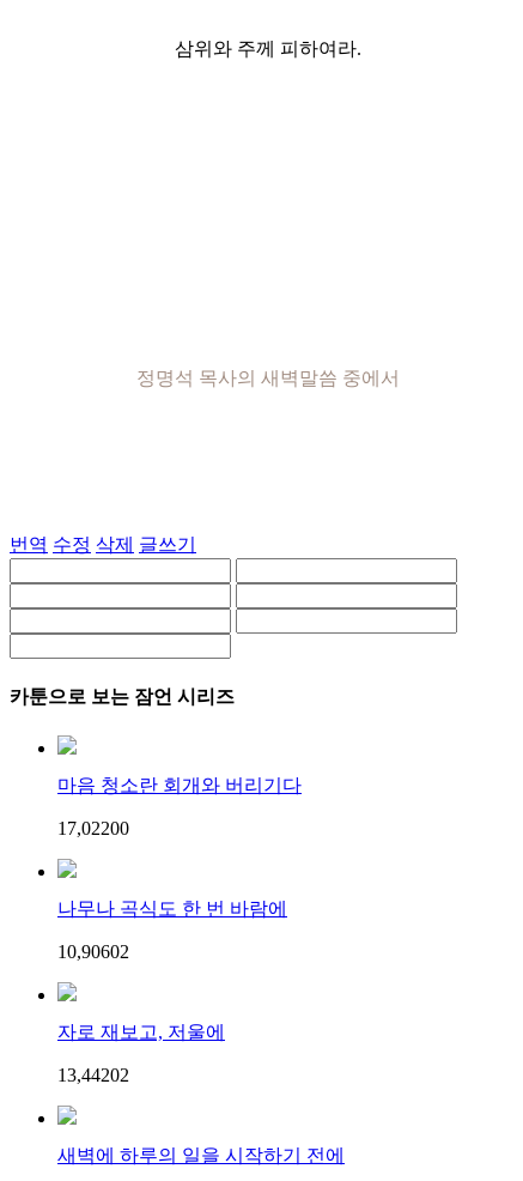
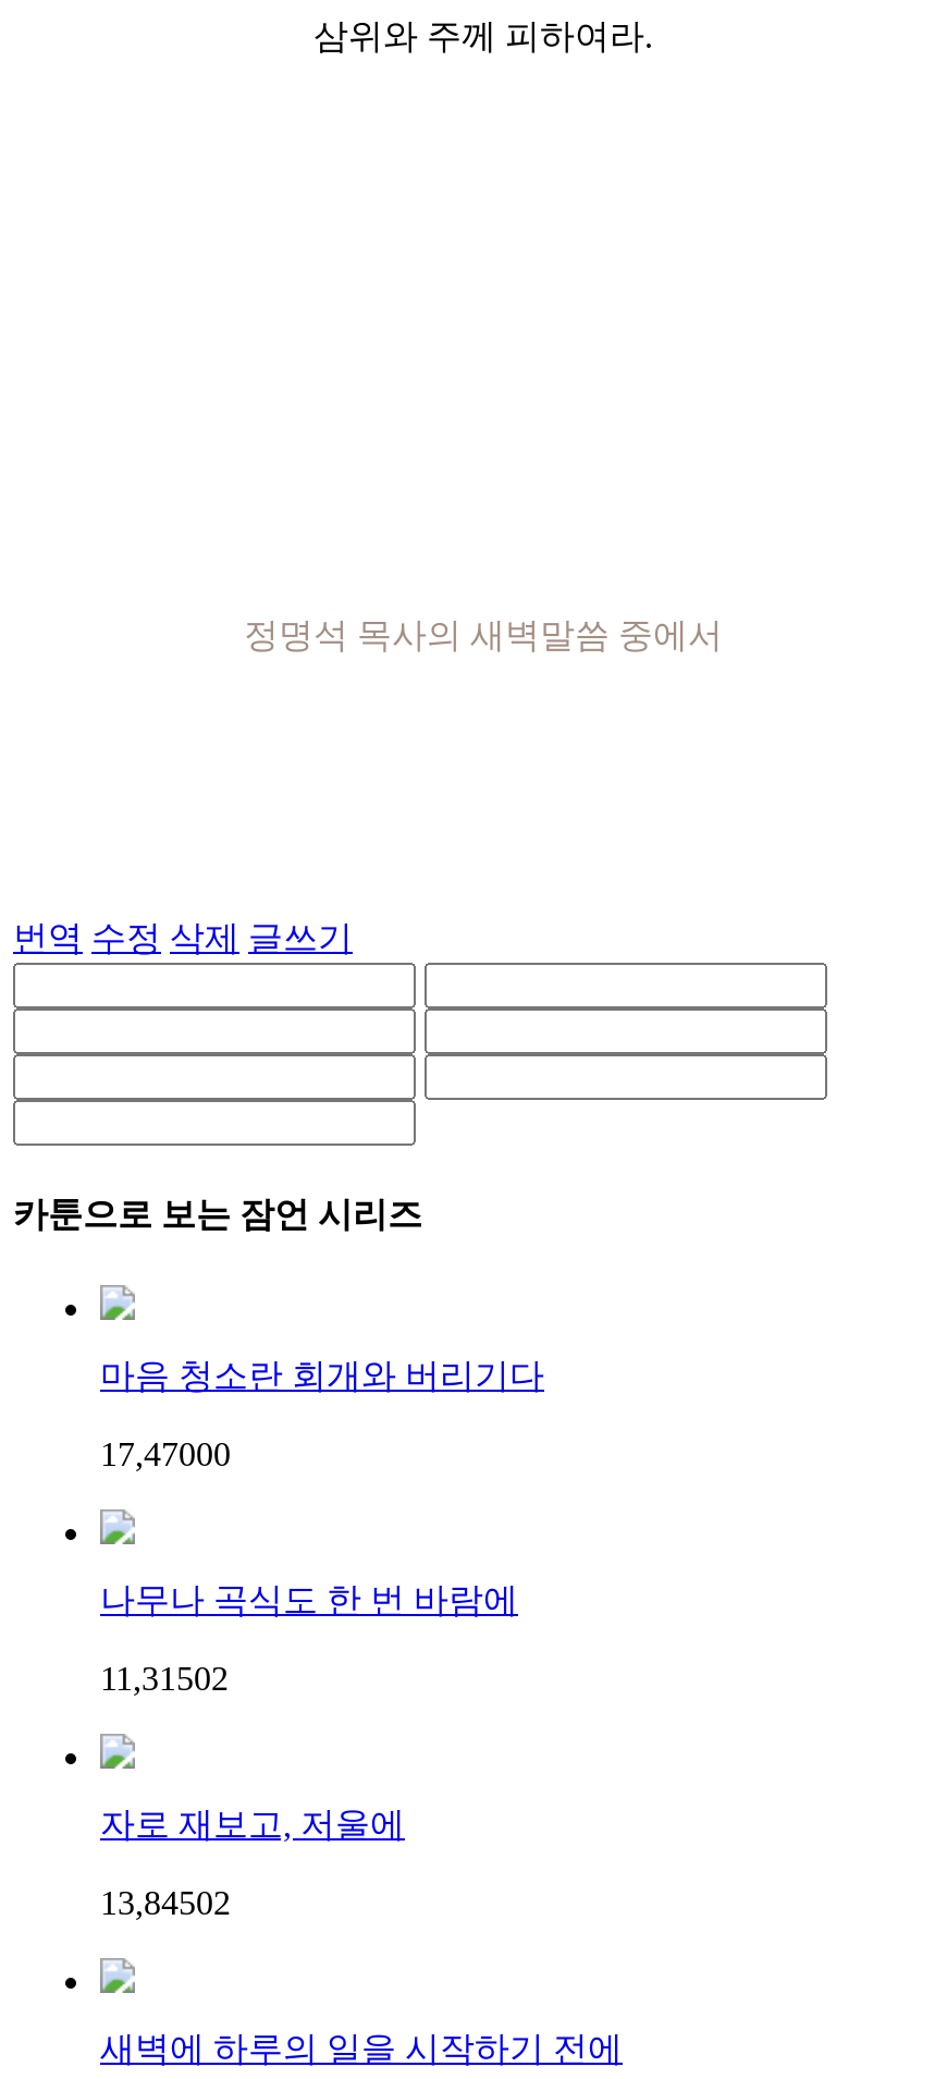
[57,818,129,838] 17,02200 -> [100,1435,231,1472] 17,47000
[57,941,129,962] 10,90602 -> [100,1659,229,1696] 11,31502
[57,1065,129,1085] 13,44202 -> [100,1884,231,1921] 13,84502

